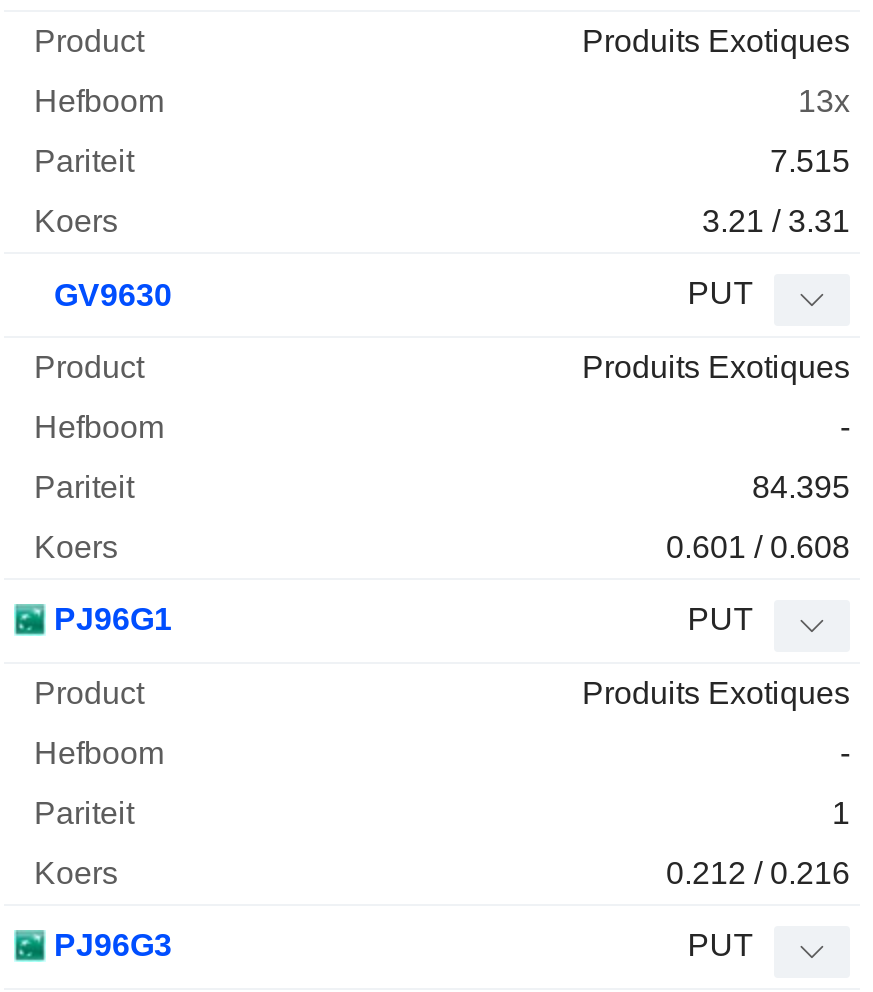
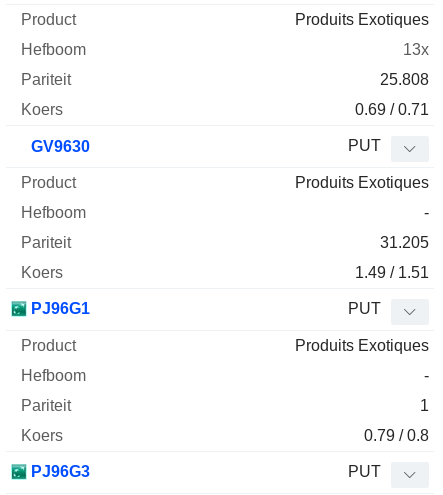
[770,144,850,178] 7.515 -> [380,71,429,88] 25.808
[702,204,850,238] 3.21 / 3.31 -> [355,101,429,118] 0.69 / 0.71
[752,470,850,504] 84.395 -> [380,234,429,251] 31.205
[666,530,850,564] 0.601 / 0.608 -> [355,264,429,281] 1.49 / 1.51
[666,856,850,890] 0.212 / 0.216 -> [364,427,429,444] 0.79 / 0.8

